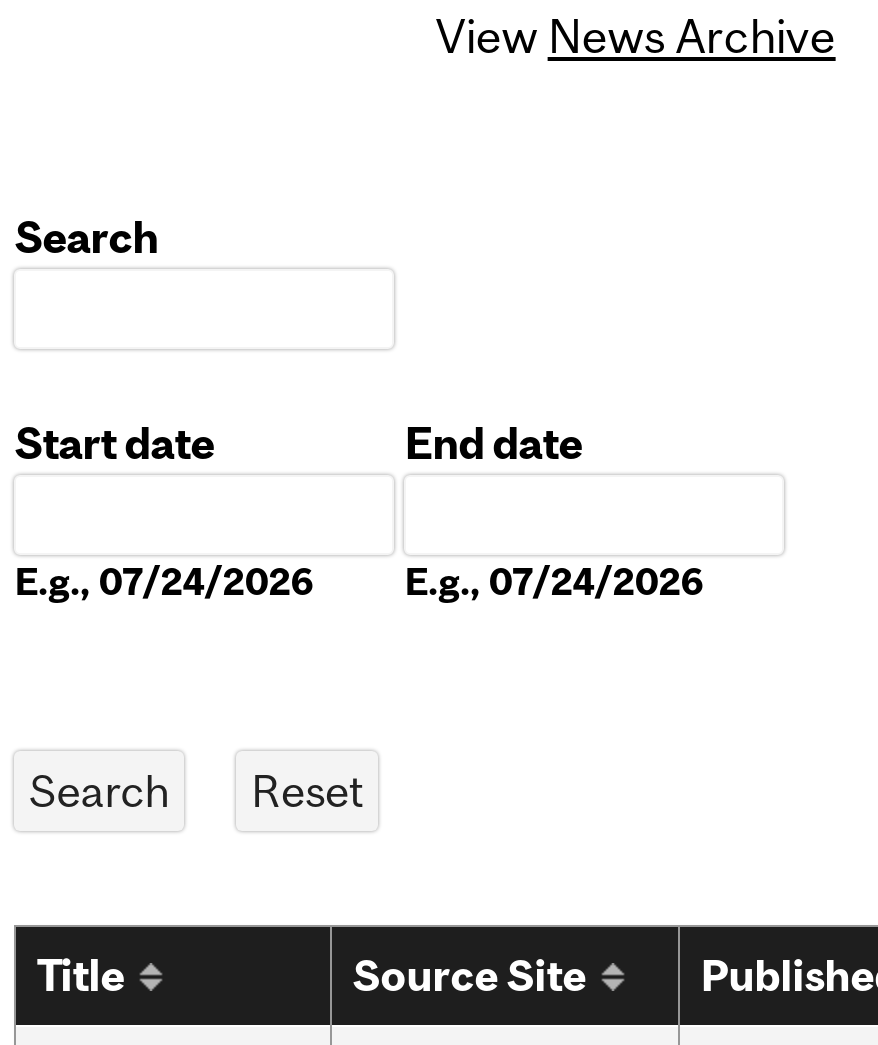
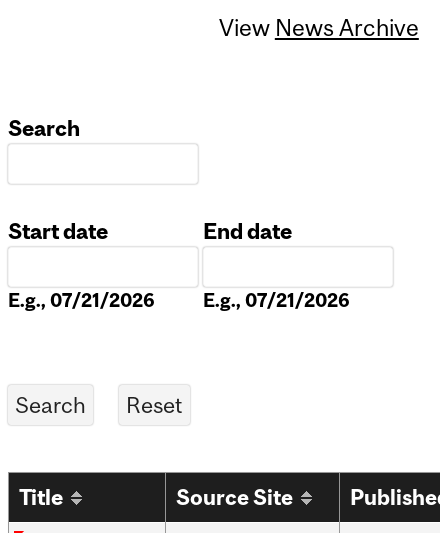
[14,560,314,604] E.g., 07/24/2026 -> [8,289,155,311] E.g., 07/21/2026
[404,560,704,604] E.g., 07/24/2026 -> [203,289,350,311] E.g., 07/21/2026

